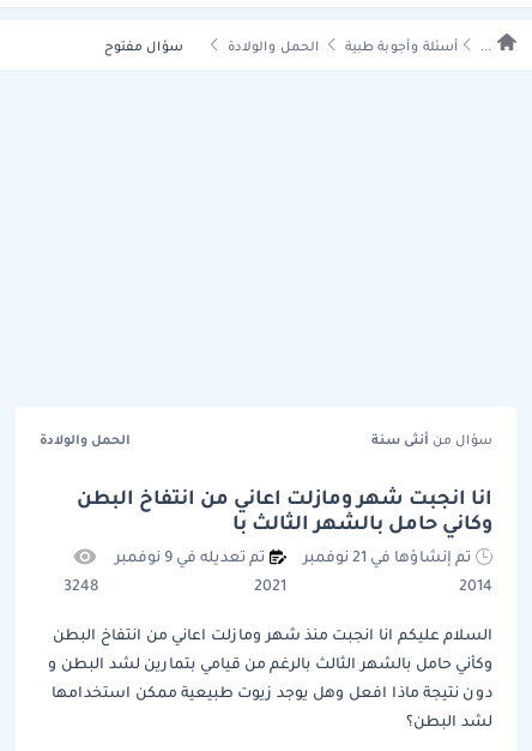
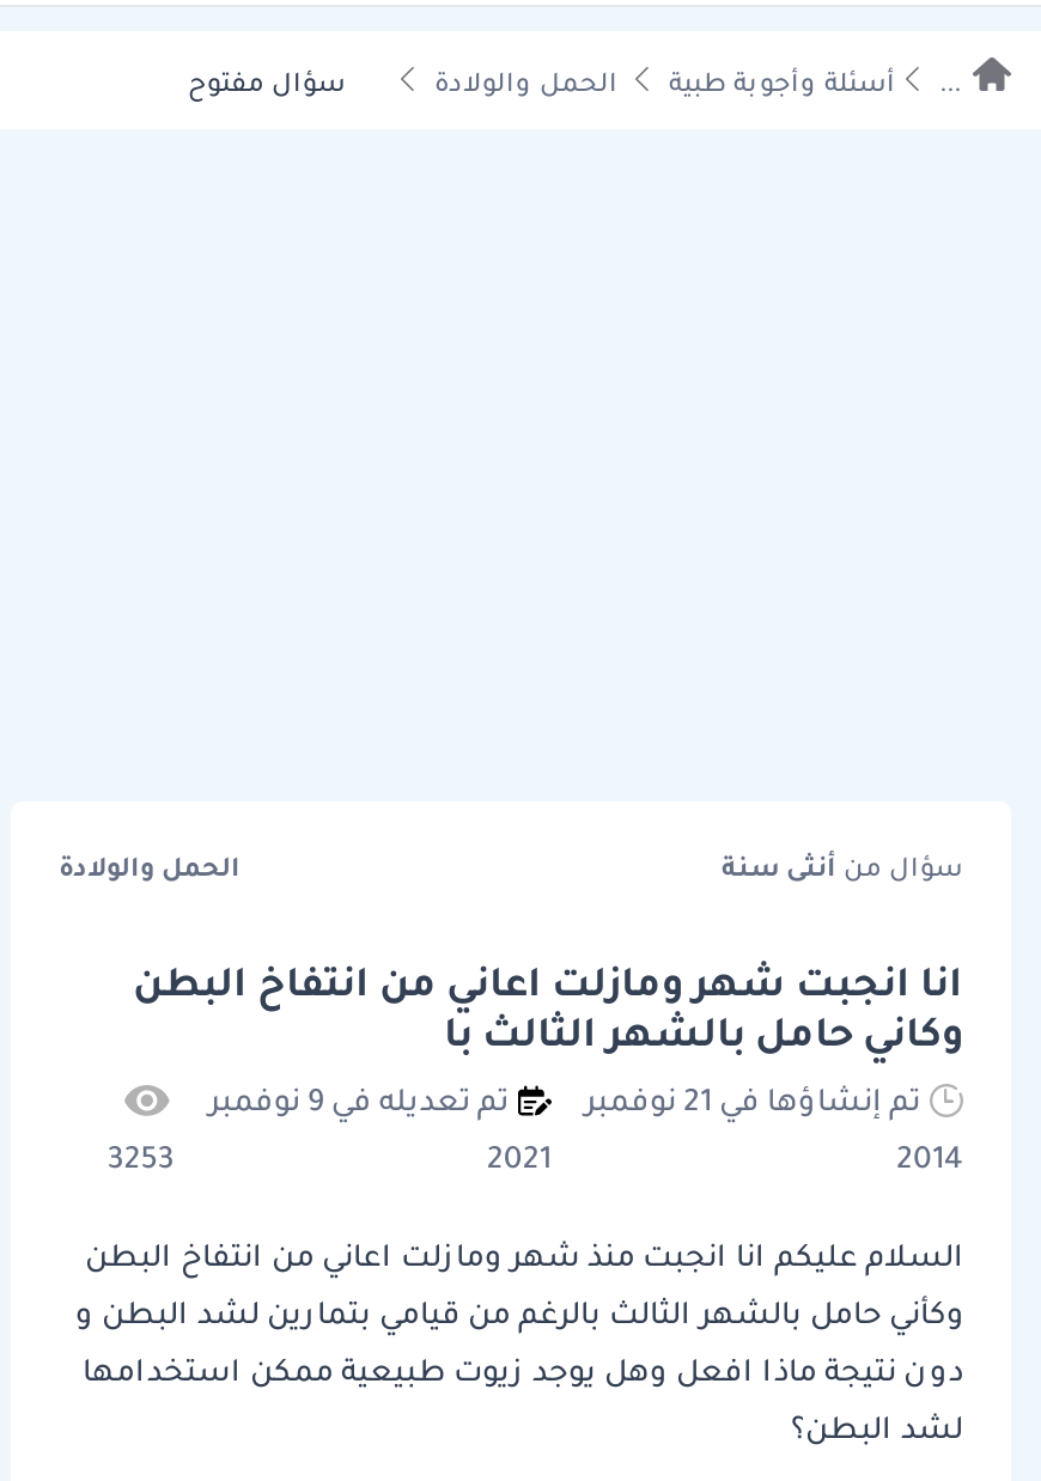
[64,573,98,596] 3248 -> [107,1134,174,1180] 3253

